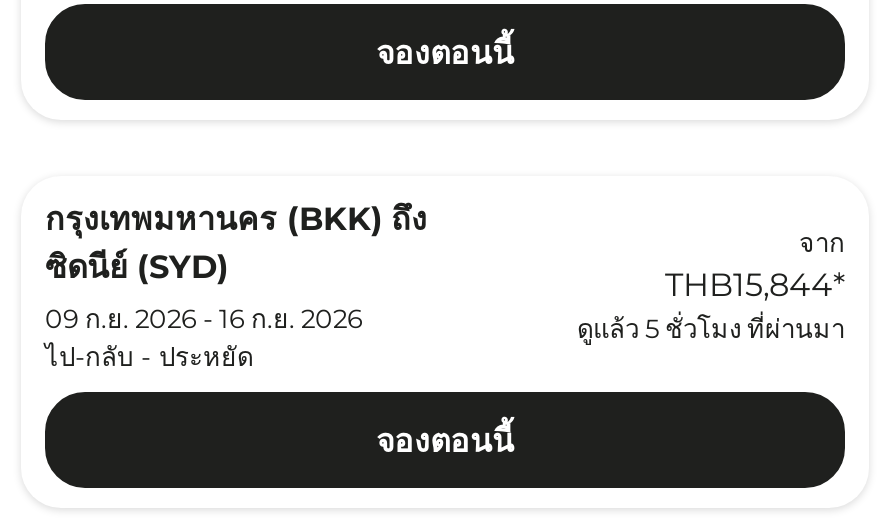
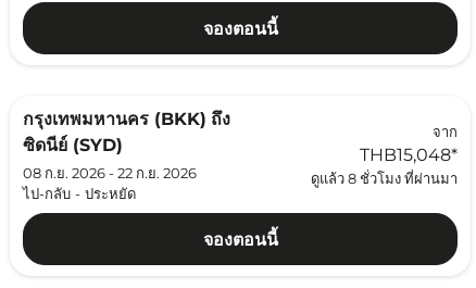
[577,266,845,344] THB15,844* | ดูแล้ว 5 ชั่วโมง ที่ผ่านมา -> [311,145,458,187] THB15,048* | ดูแล้ว 8 ชั่วโมง ที่ผ่านมา
[45,302,363,334] 09 ก.ย. 2026 - 16 ก.ย. 2026 -> [23,164,197,181] 08 ก.ย. 2026 - 22 ก.ย. 2026

